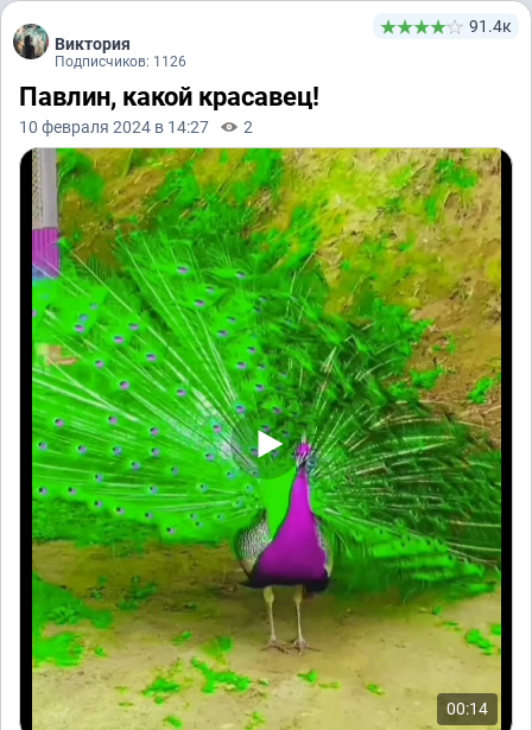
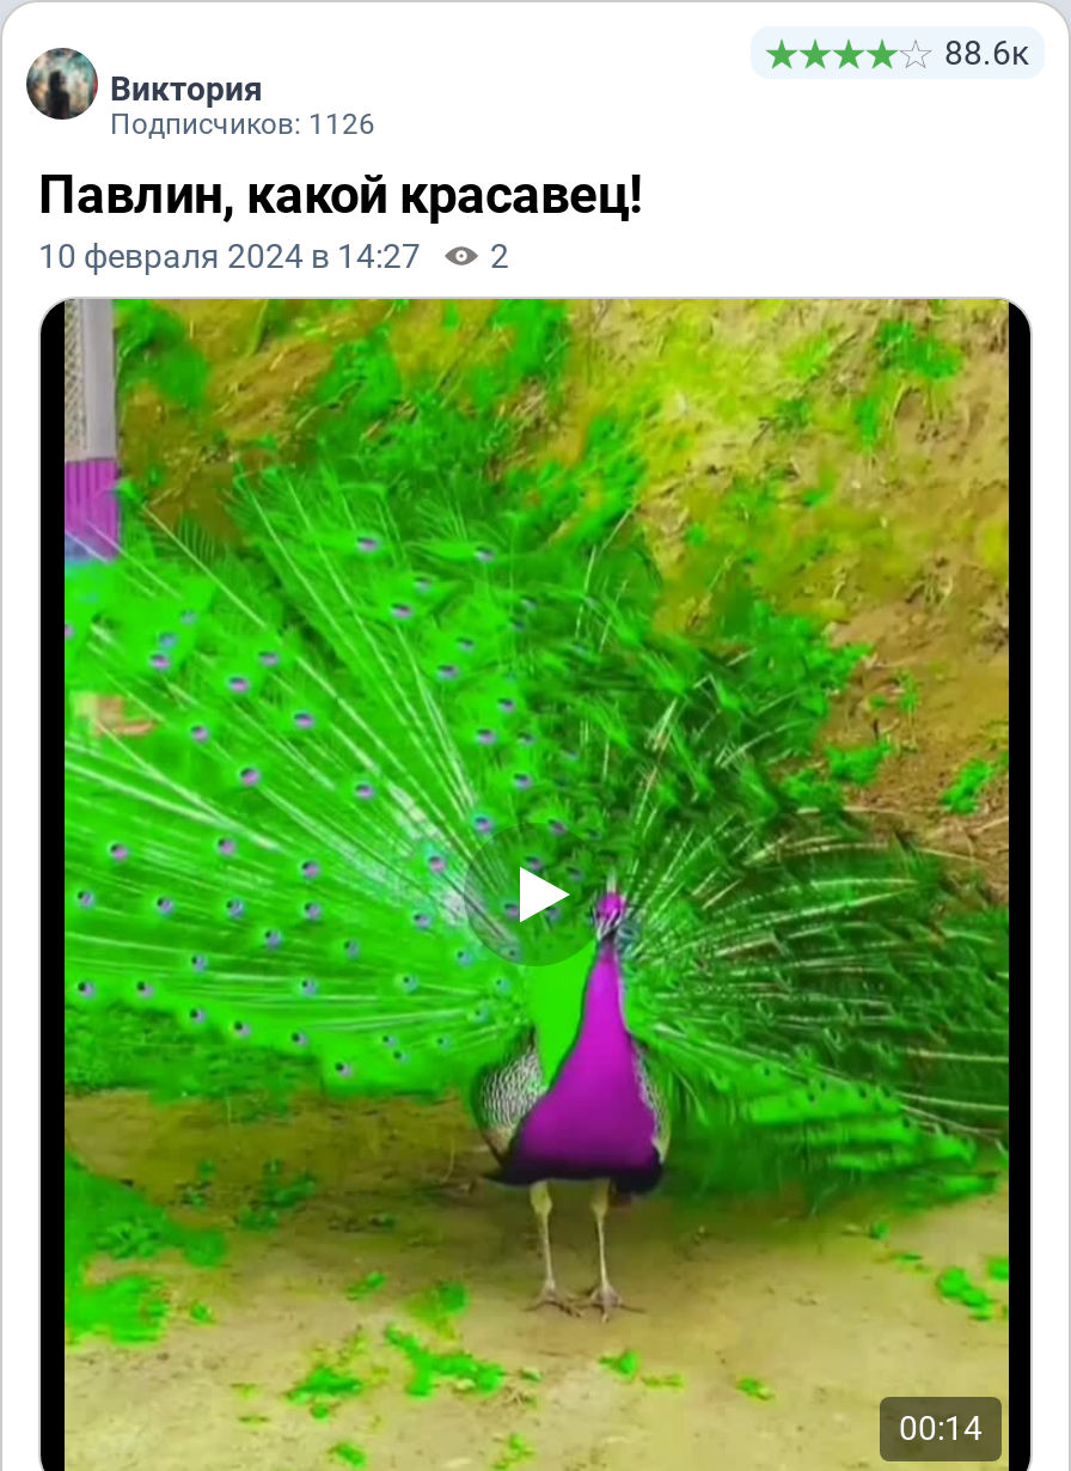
[469,17,512,36] 91.4к -> [944,33,1030,72] 88.6к

